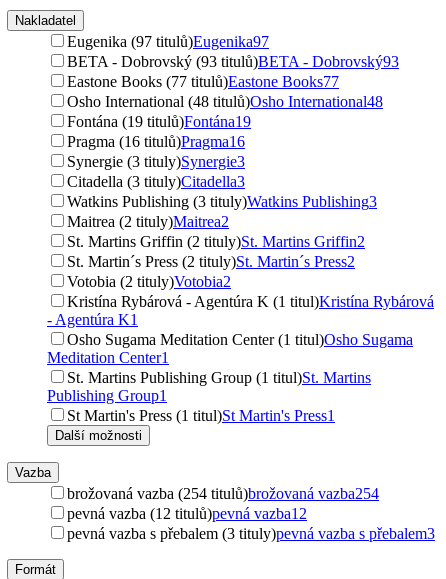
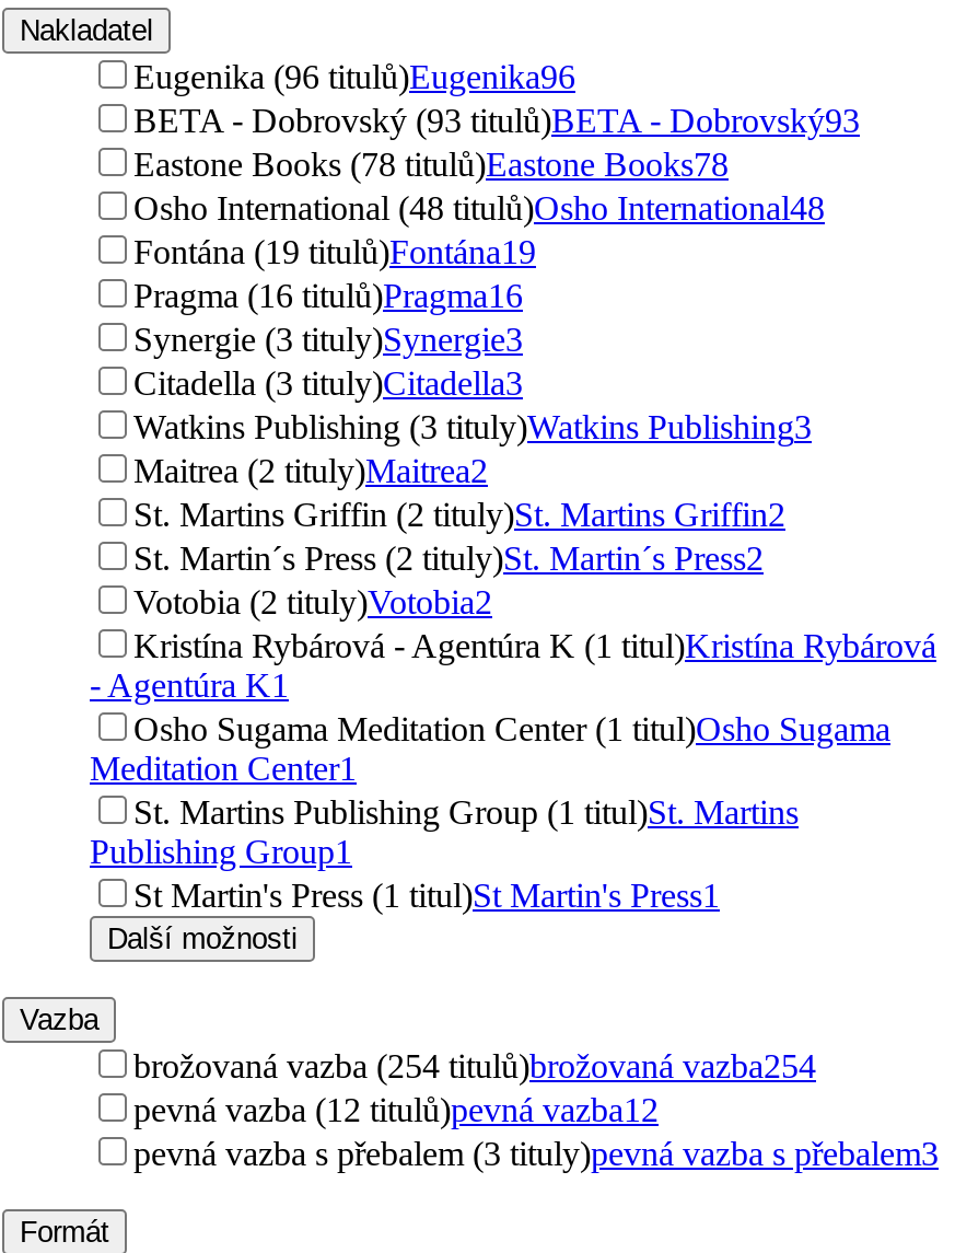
[67,33,269,50] Eugenika (97 titulů)Eugenika97 -> [133,57,575,94] Eugenika (96 titulů)Eugenika96
[67,73,339,90] Eastone Books (77 titulů)Eastone Books77 -> [133,145,729,182] Eastone Books (78 titulů)Eastone Books78

